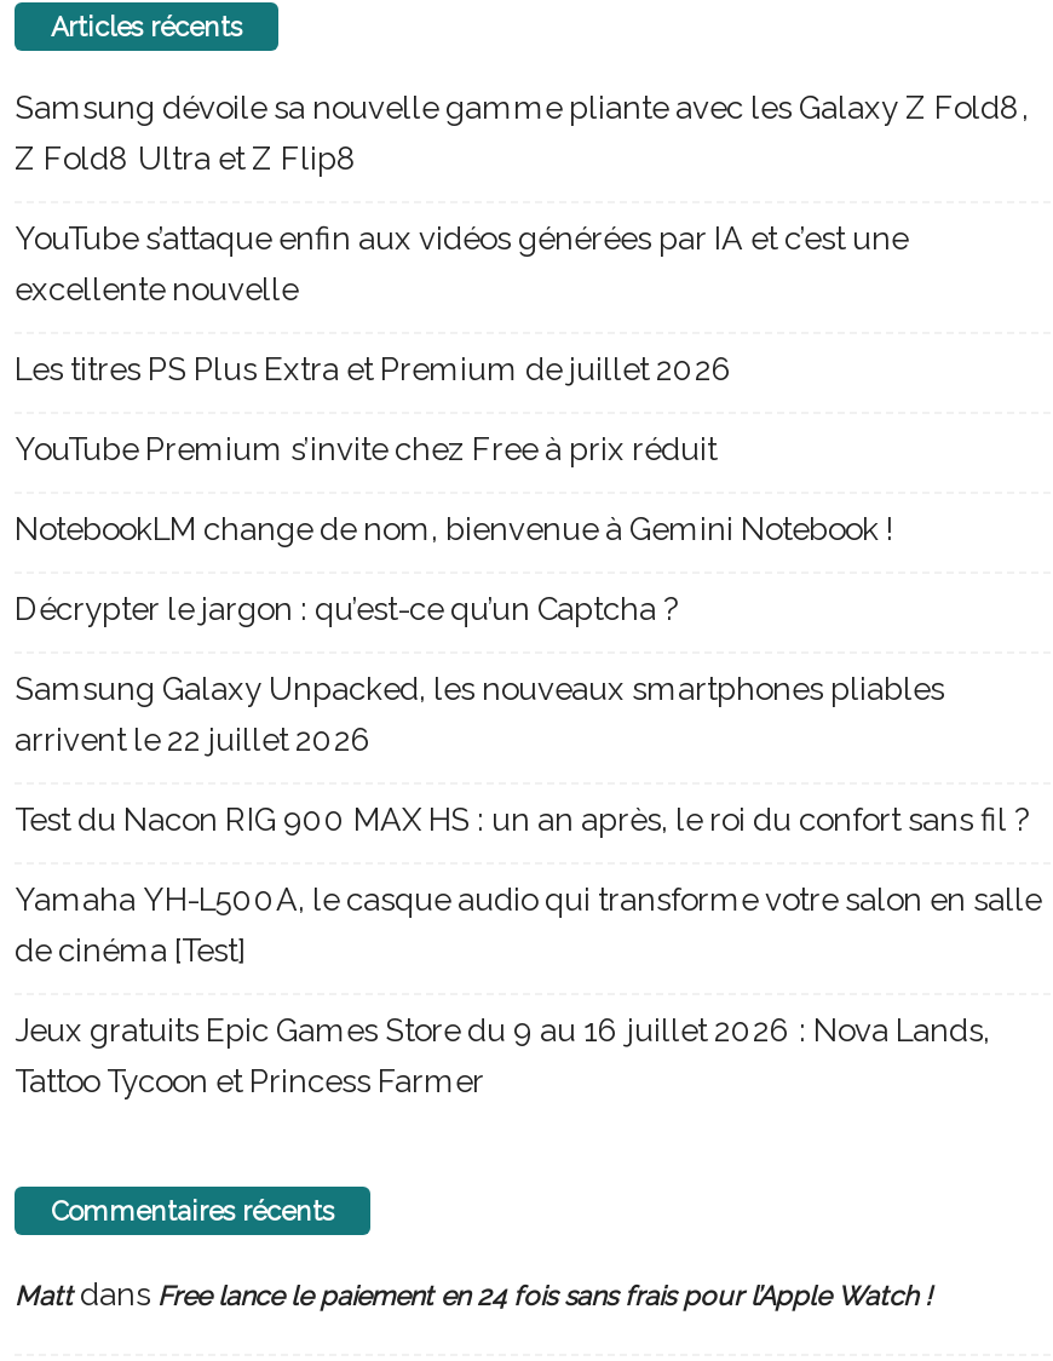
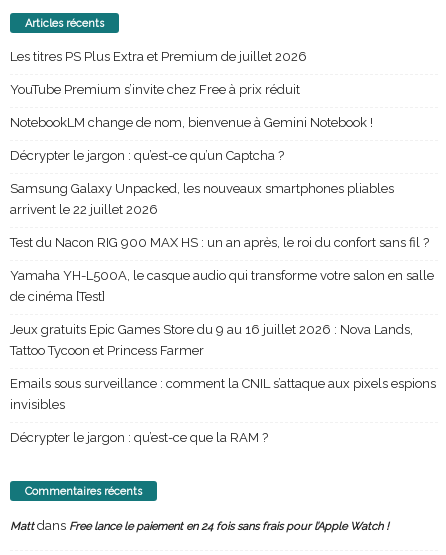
[15,88,1029,306] Samsung dévoile sa nouvelle gamme pliante avec les Galaxy Z Fold8, | Z Fold8 Ultra et Z Flip8 | YouTube s’attaque enfin aux vidéos générées par IA et c’est une | excellente nouvelle -> none
moved [15,350,1041,1098] -> [10,49,434,358]: Les titres PS Plus Extra et Premium de juillet 2026 | YouTube Premium s’invite chez Free à prix réduit | NotebookLM change de nom, bienvenue à Gemini Notebook ! | ... | Jeux gratuits Epic Games Store du 9 au 16 juillet 2026 : Nova Lands, | Tattoo Tycoon et Princess Farmer
none -> [10,376,436,445] Emails sous surveillance : comment la CNIL s’attaque aux pixels espions | invisibles | Décrypter le jargon : qu’est-ce que la RAM ?

